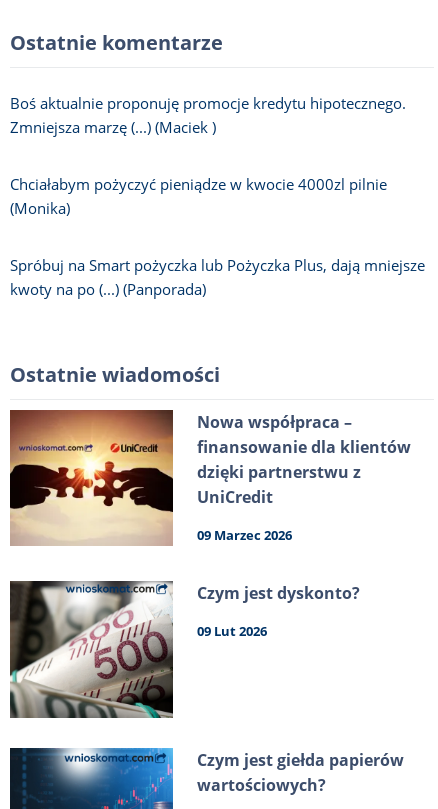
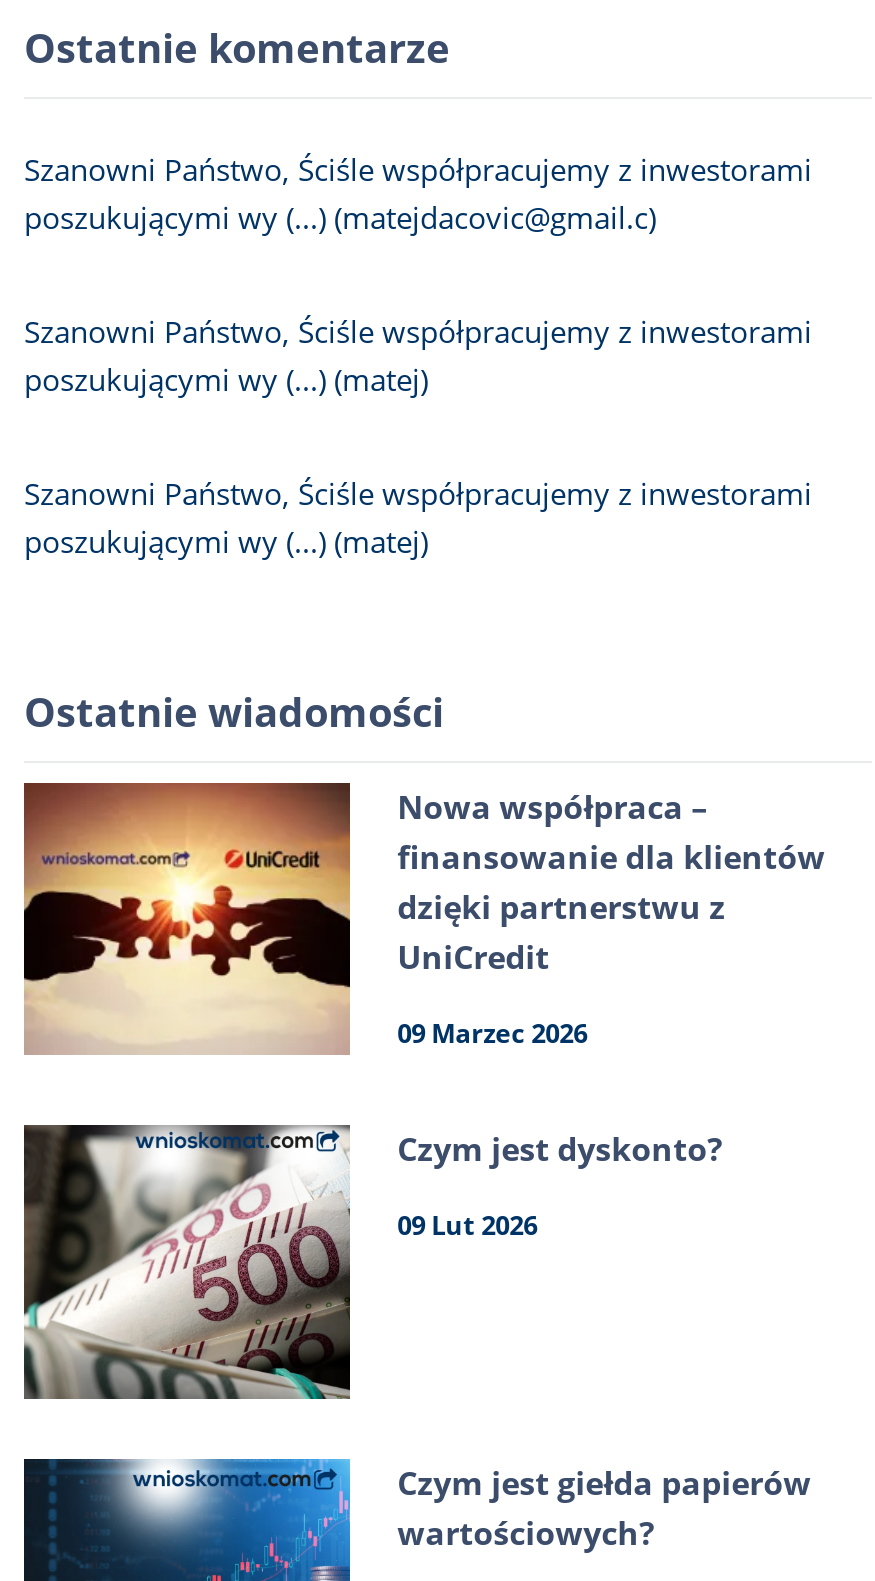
[10,93,406,137] Boś aktualnie proponuję promocje kredytu hipotecznego. | Zmniejsza marzę (...) (Maciek ) -> [24,150,812,238] Szanowni Państwo, Ściśle współpracujemy z inwestorami | poszukującymi wy (...) (matejdacovic@gmail.c)
[10,174,387,218] Chciałabym pożyczyć pieniądze w kwocie 4000zl pilnie | (Monika) -> [24,312,812,400] Szanowni Państwo, Ściśle współpracujemy z inwestorami | poszukującymi wy (...) (matej)
[10,255,425,299] Spróbuj na Smart pożyczka lub Pożyczka Plus, dają mniejsze | kwoty na po (...) (Panporada) -> [24,474,812,562] Szanowni Państwo, Ściśle współpracujemy z inwestorami | poszukującymi wy (...) (matej)

